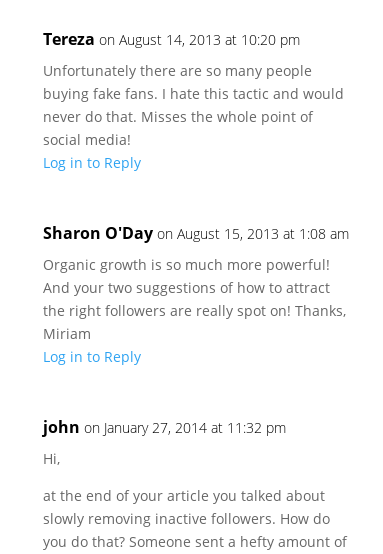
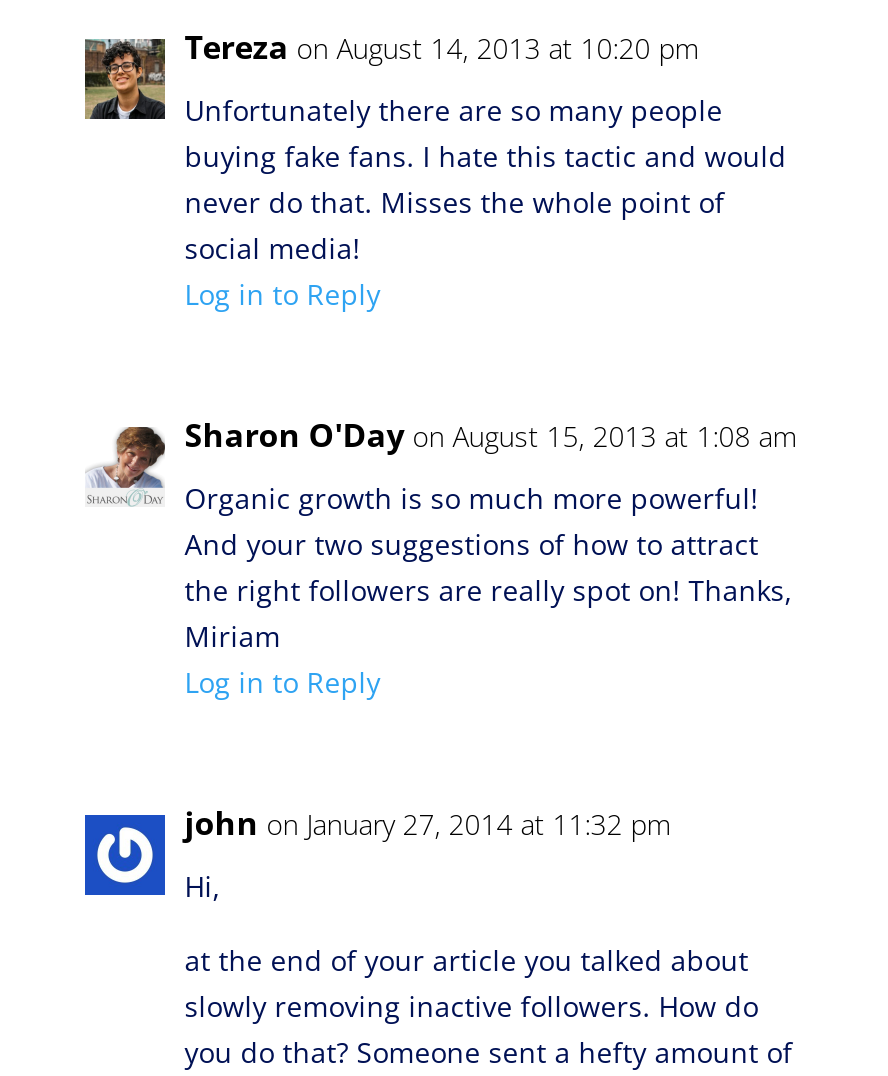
none -> [83,36,167,122] [image]
none -> [85,424,167,508] [image]
none -> [83,812,167,898] [image]

